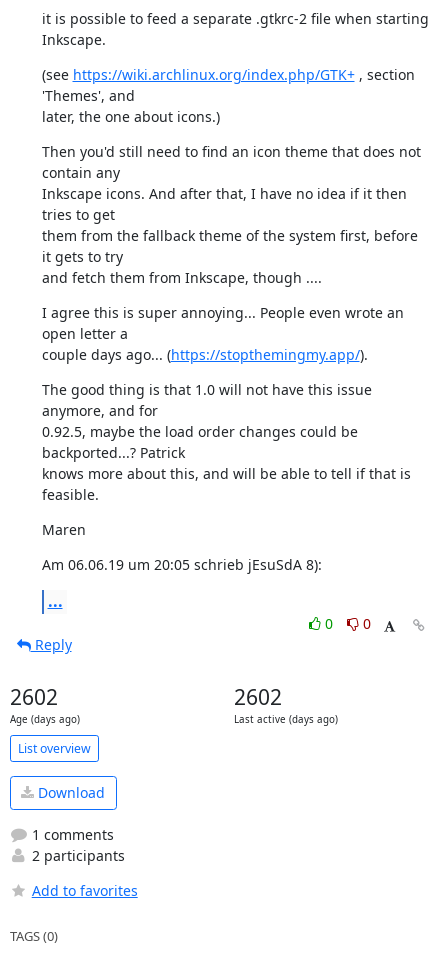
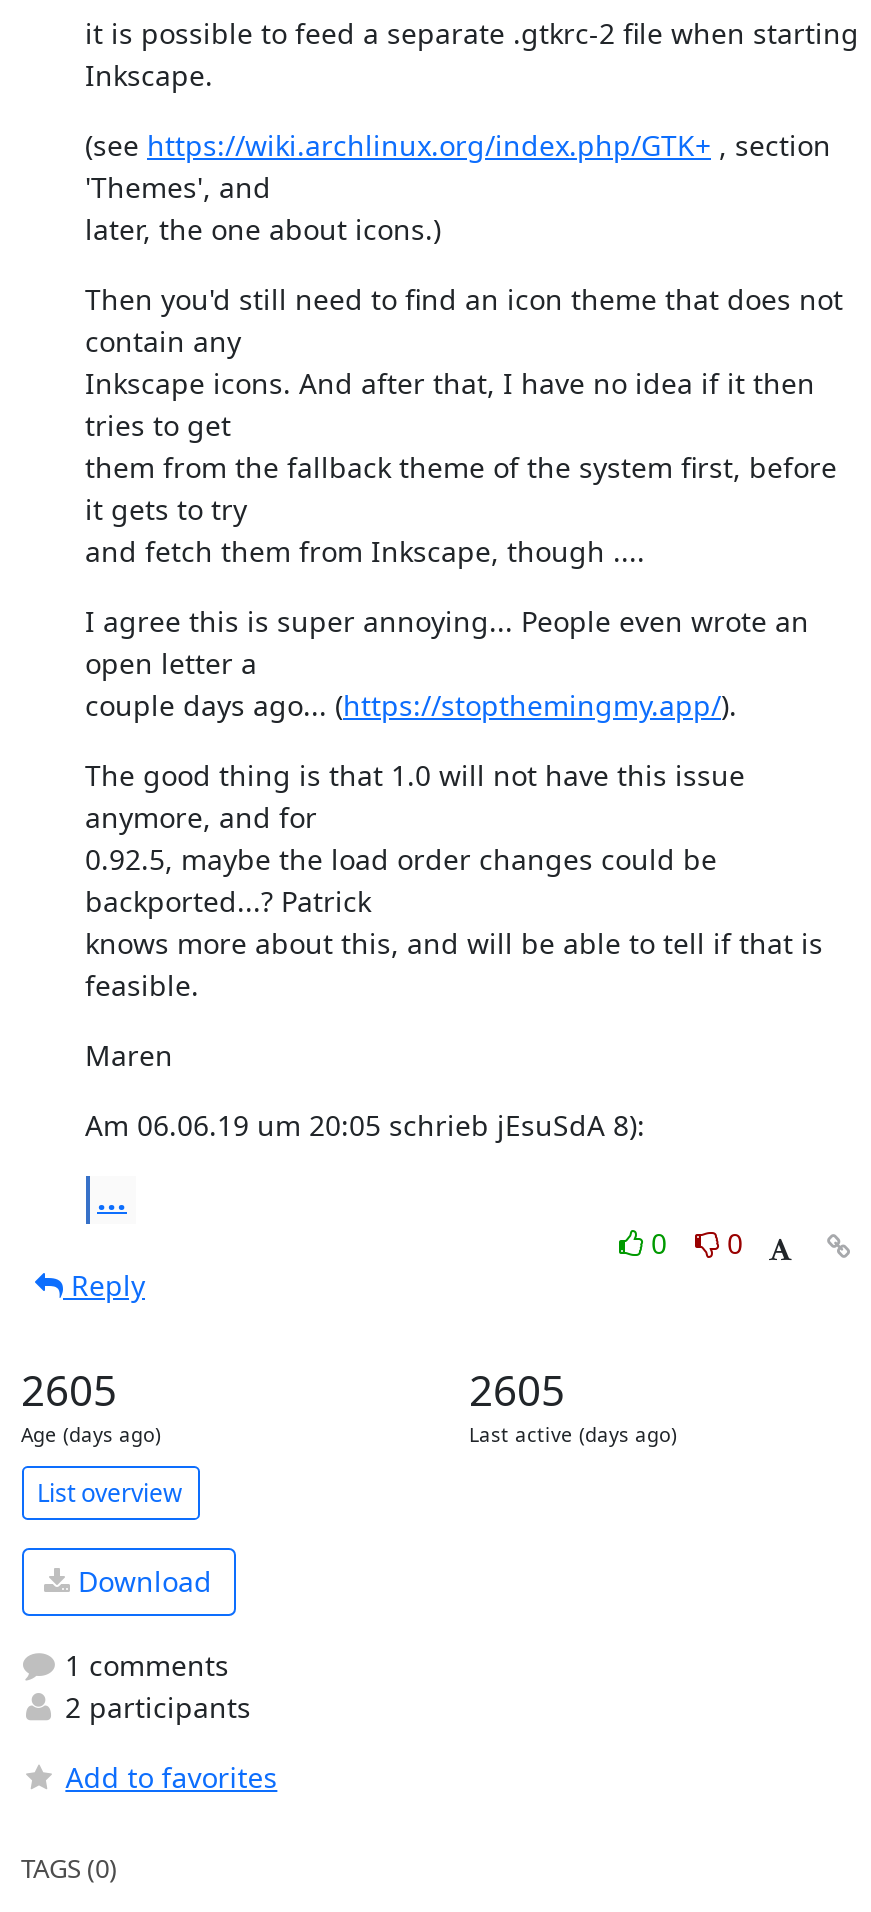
[9,683,57,711] 2602 -> [21,1362,117,1418] 2605
[233,683,281,711] 2602 -> [469,1362,565,1418] 2605

